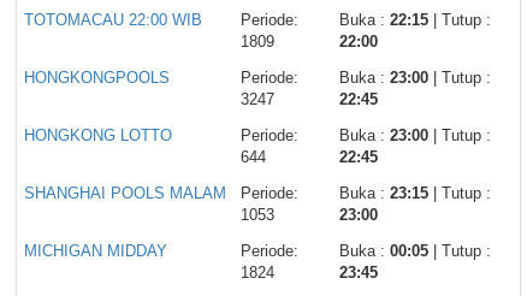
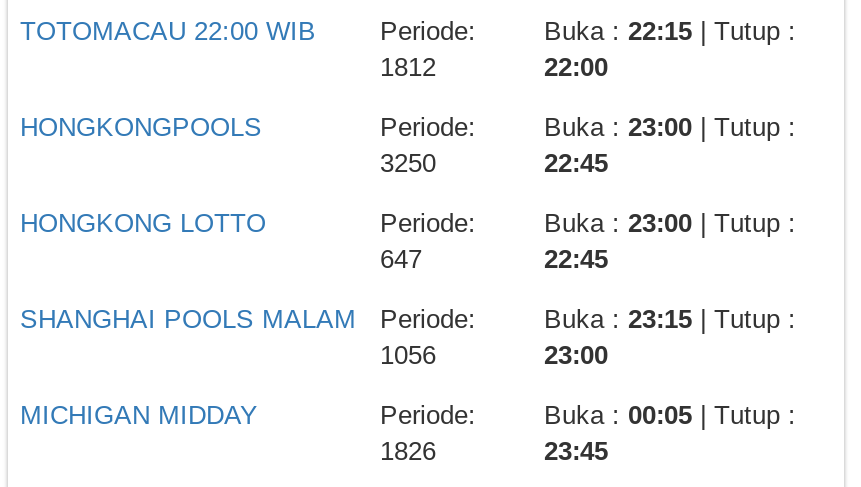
[241,33,274,51] 1809 -> [380,53,436,83] 1812
[241,91,274,109] 3247 -> [380,149,436,179] 3250
[241,149,266,167] 644 -> [380,245,422,275] 647
[241,206,274,224] 1053 -> [380,341,436,371] 1056
[241,264,274,282] 1824 -> [380,437,436,467] 1826

